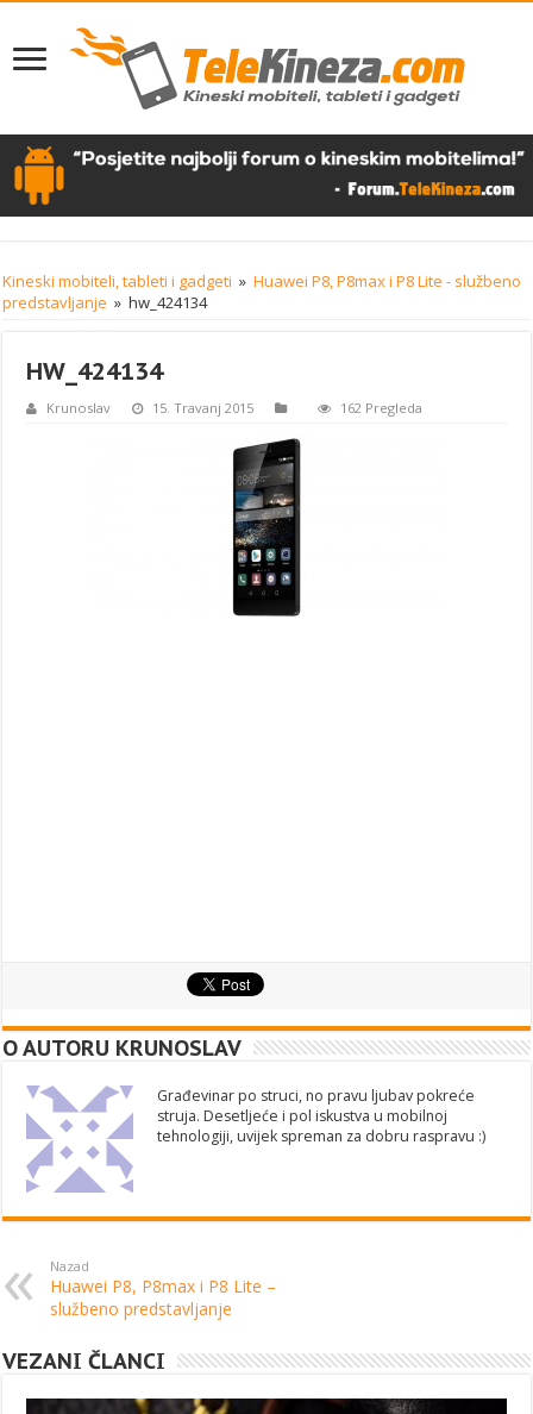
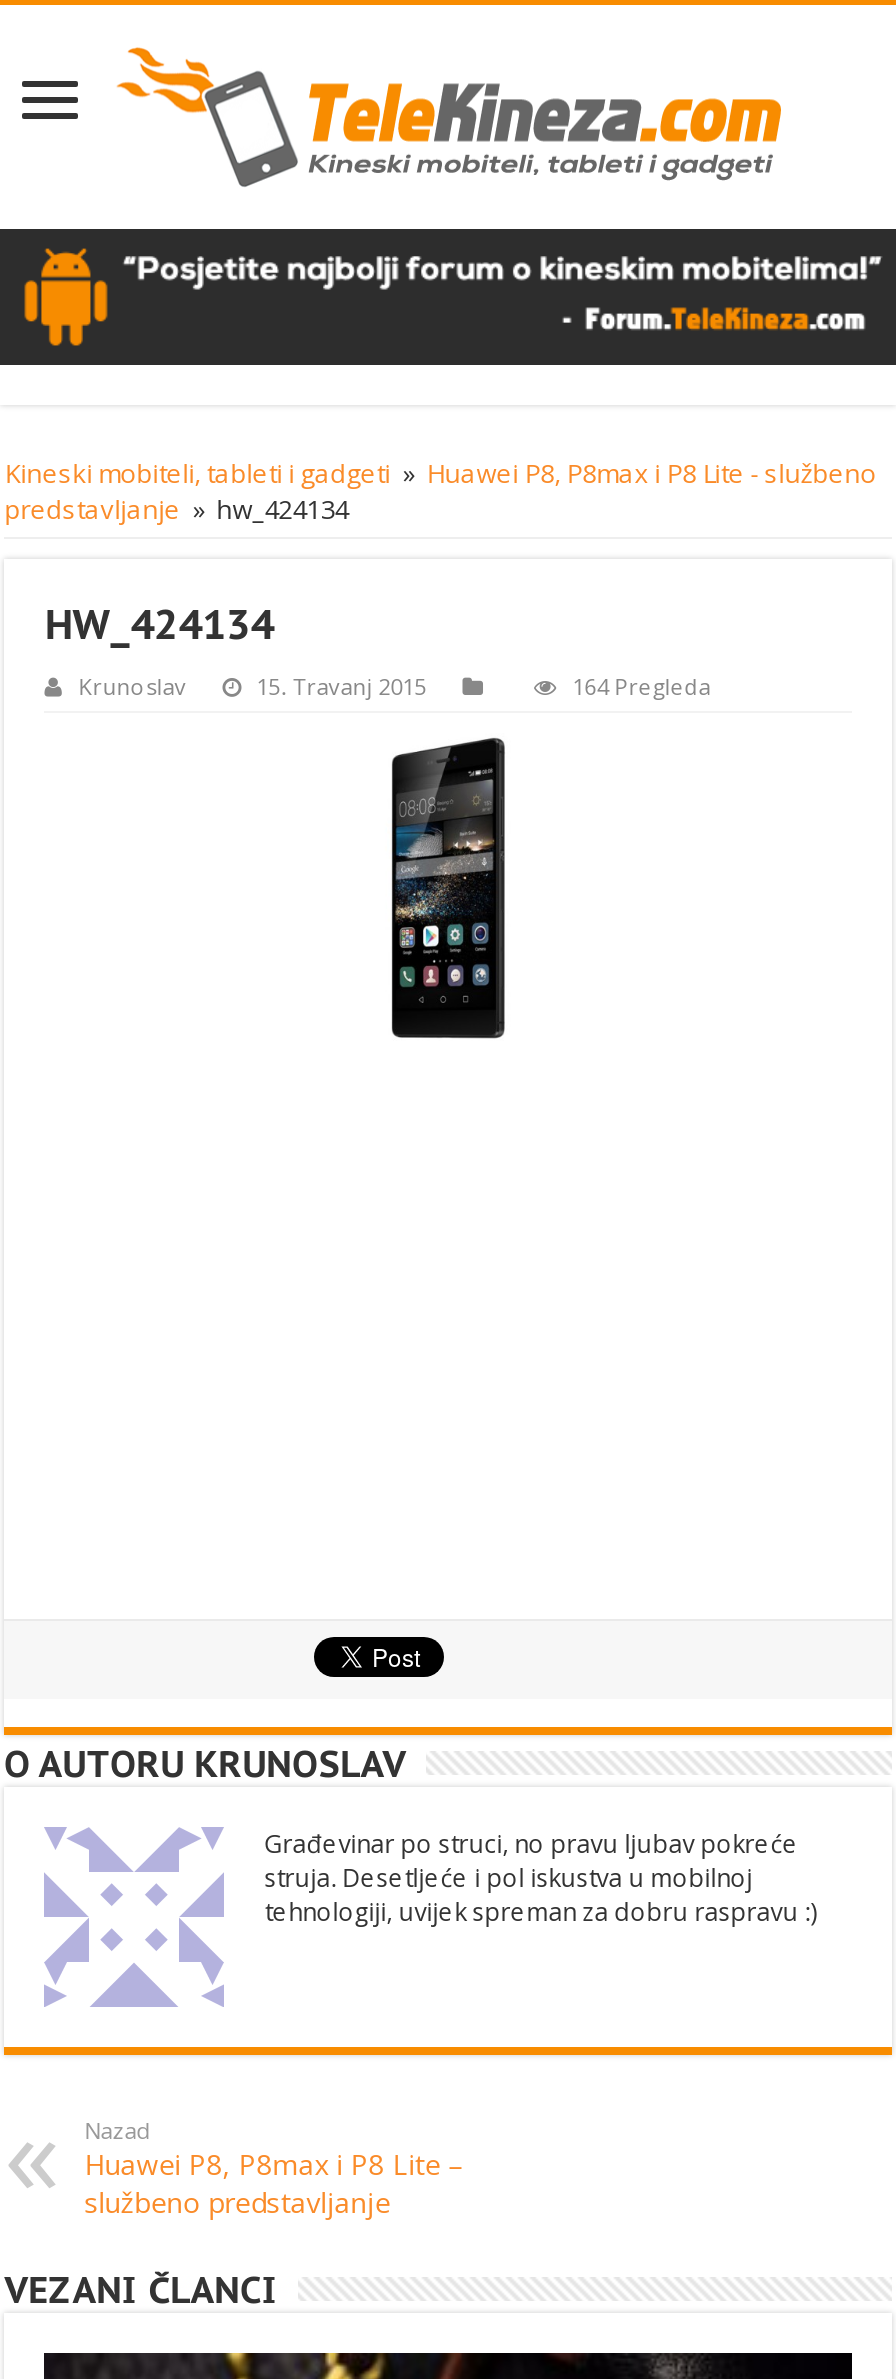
[341,399,423,416] 162 Pregleda -> [572,672,710,702] 164 Pregleda

